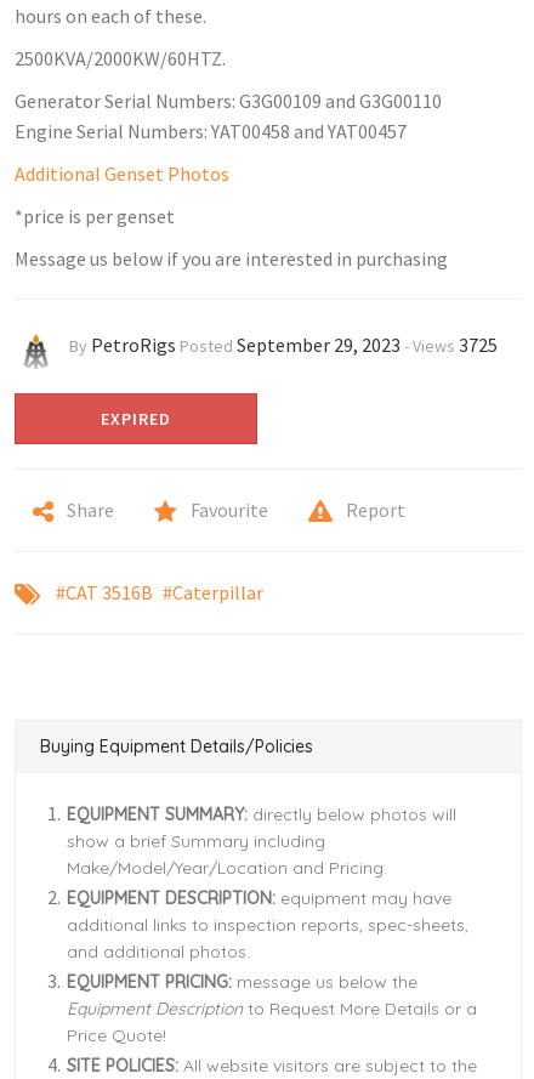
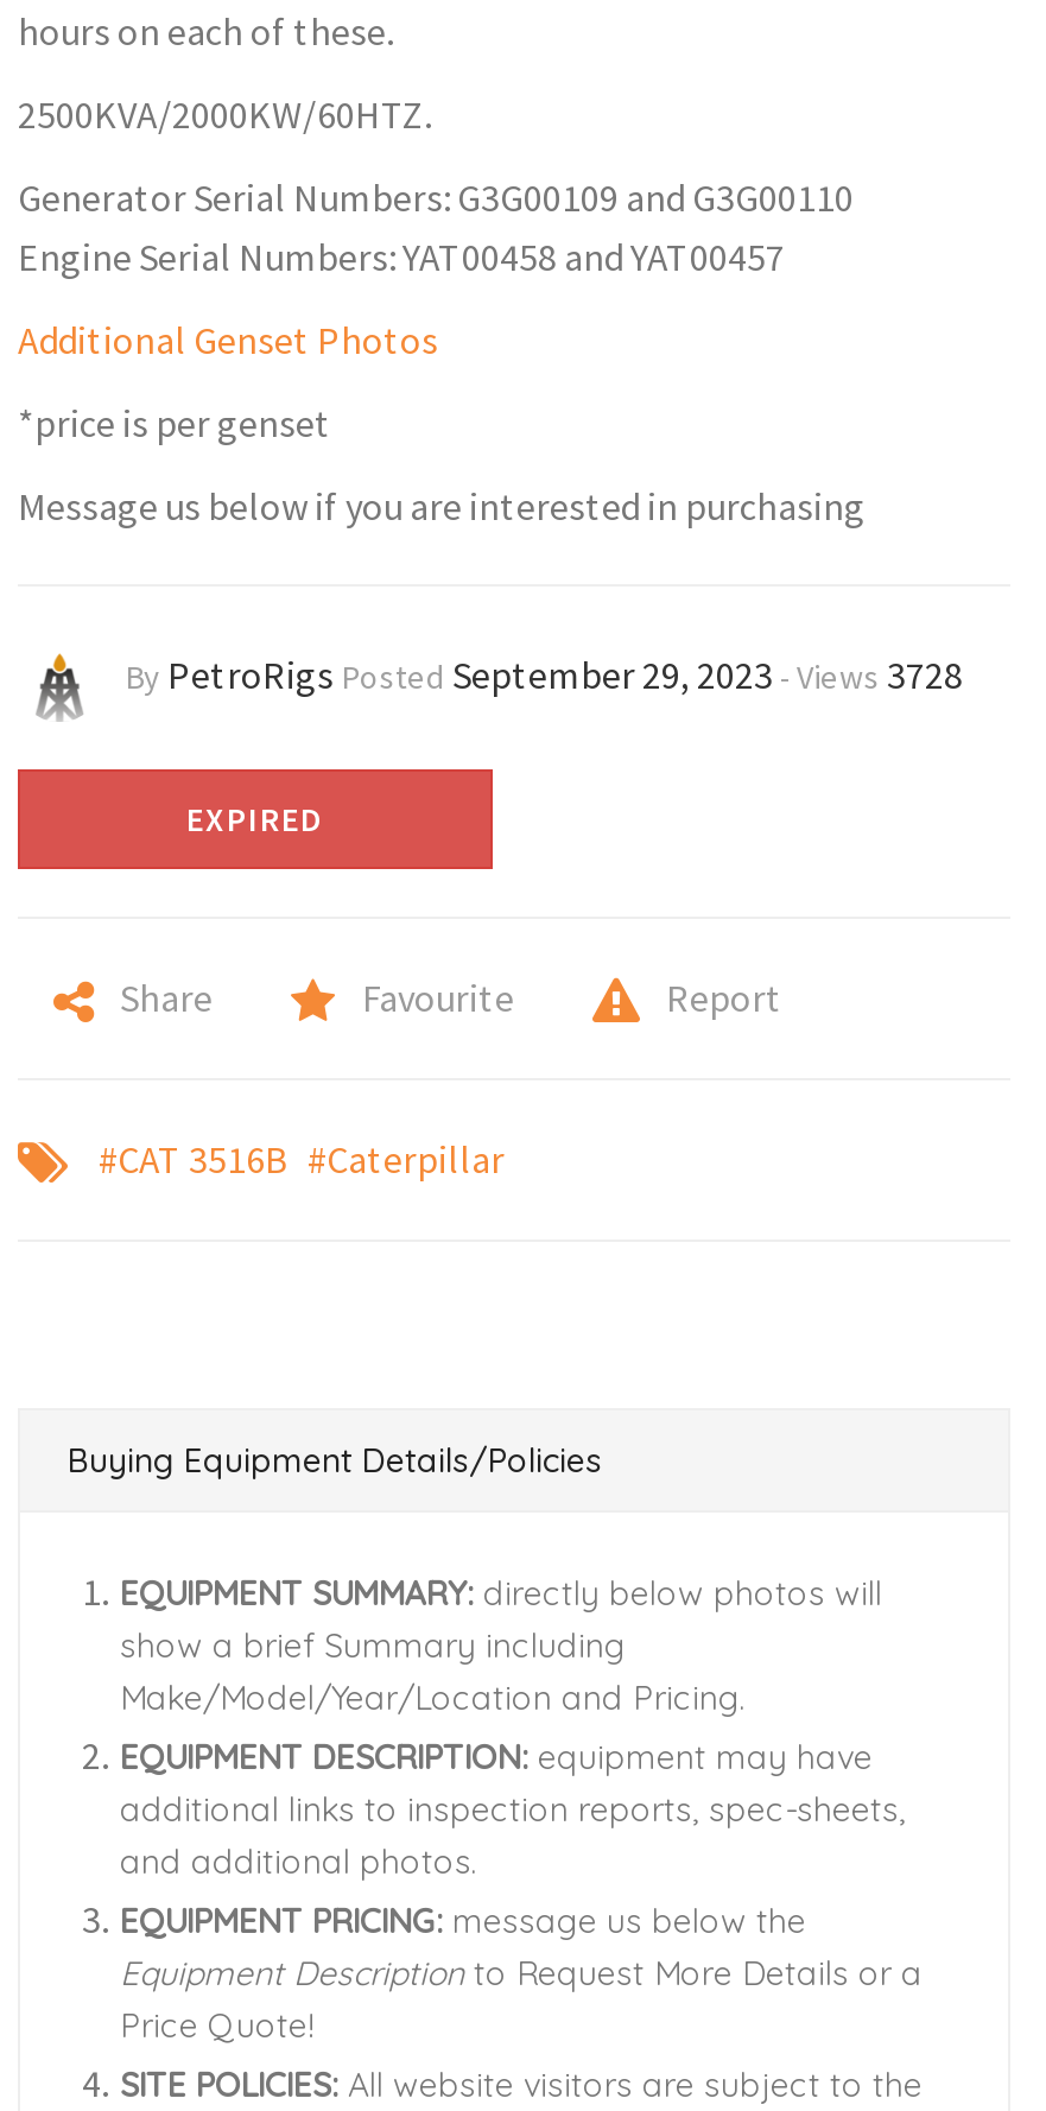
[69,333,498,357] By PetroRigs Posted September 29, 2023 - Views 3725 -> [125,651,963,698] By PetroRigs Posted September 29, 2023 - Views 3728

